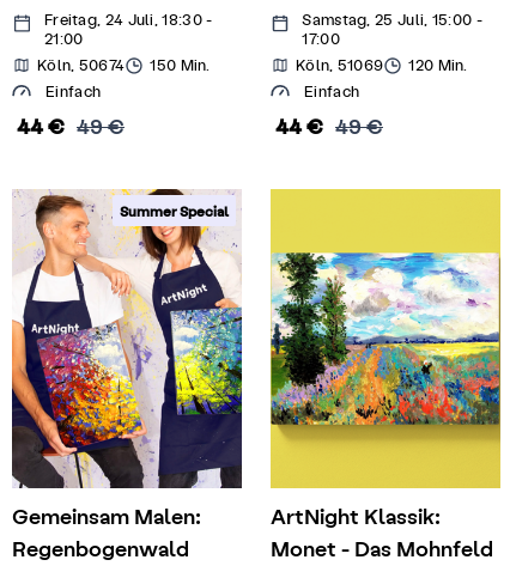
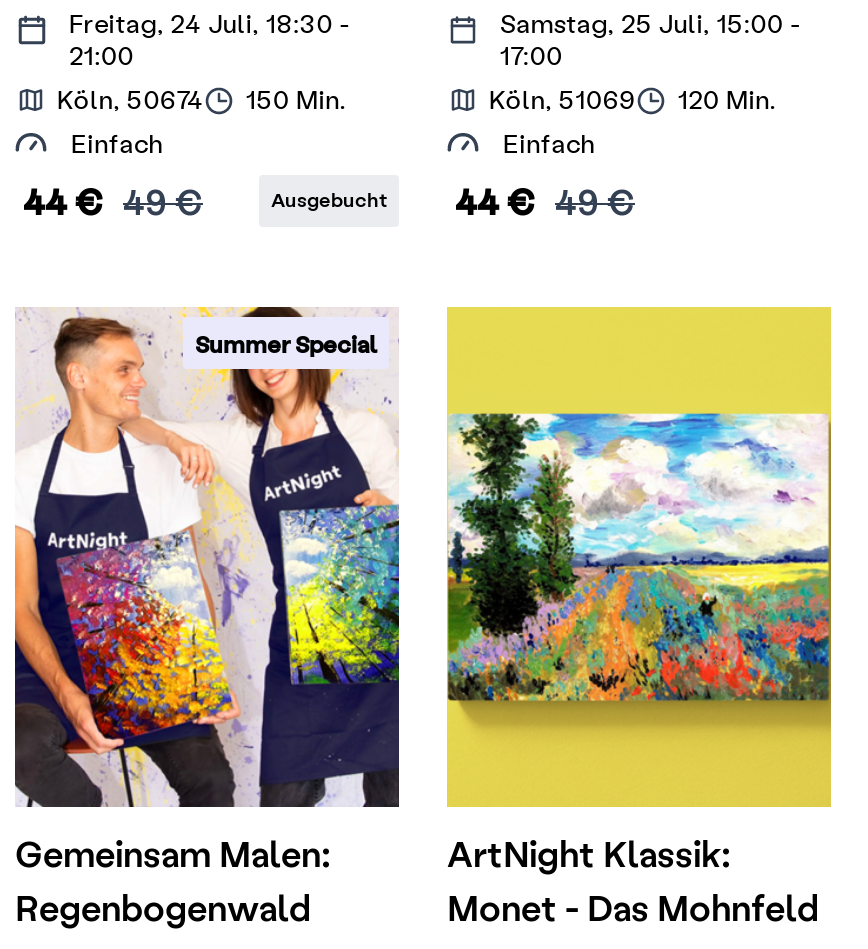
none -> [271,187,387,211] Ausgebucht

